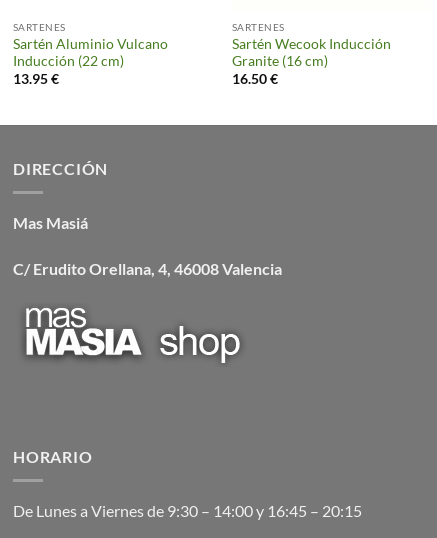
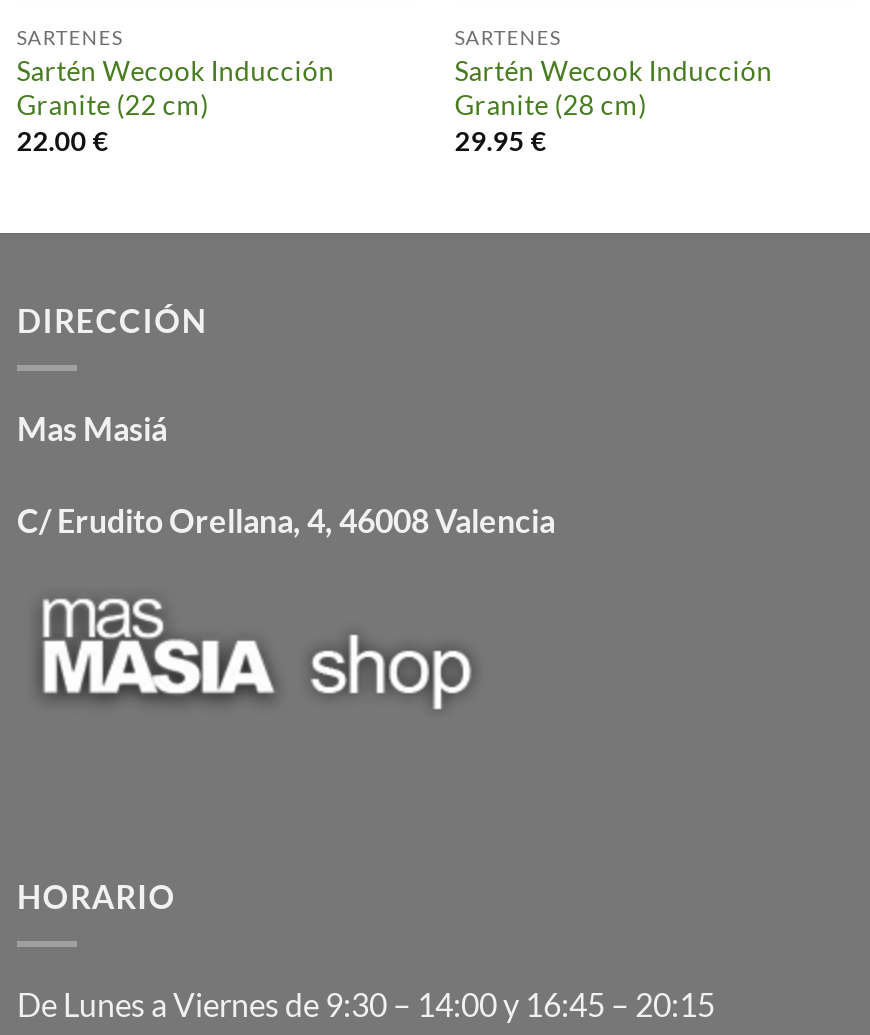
[13,36,168,52] Sartén Aluminio Vulcano -> [17,54,335,86] Sartén Wecook Inducción
[13,53,124,69] Inducción (22 cm) -> [17,88,209,120] Granite (22 cm)
[232,53,328,69] Granite (16 cm) -> [455,88,647,120] Granite (28 cm)
[13,71,59,87] 13.95 € -> [17,125,109,157] 22.00 €
[232,71,278,87] 16.50 € -> [455,125,547,157] 29.95 €

